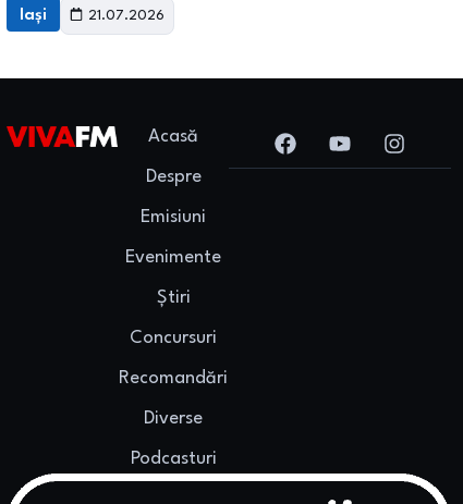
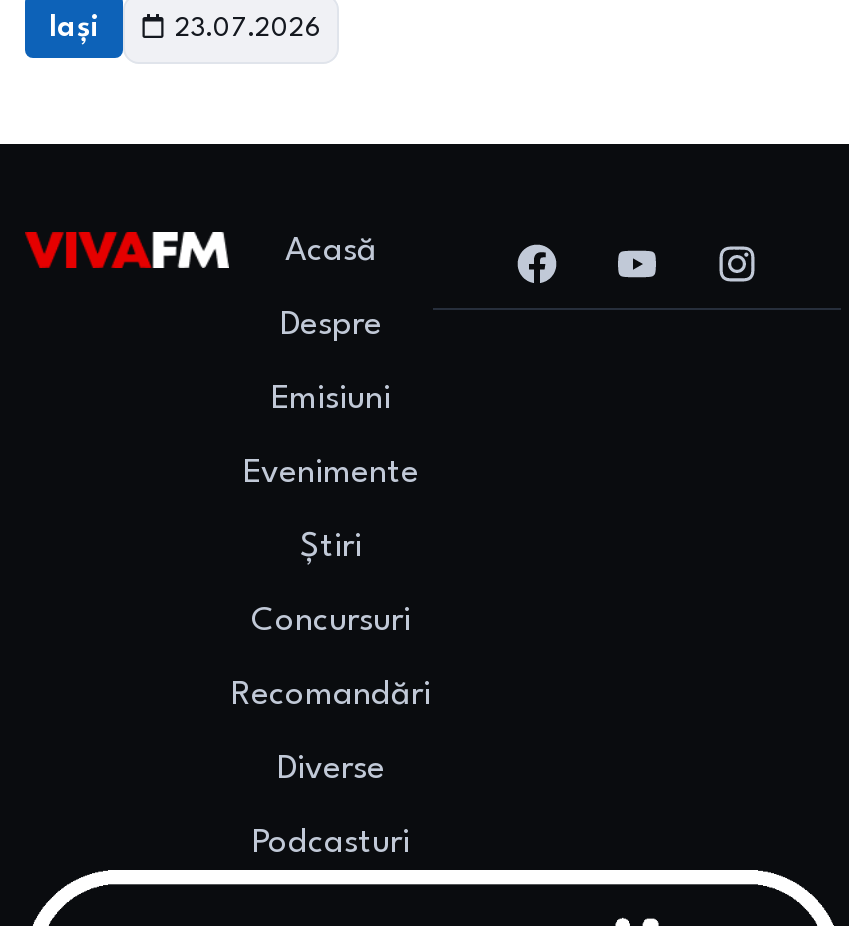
[88,8,165,23] 21.07.2026 -> [175,15,321,41] 23.07.2026

